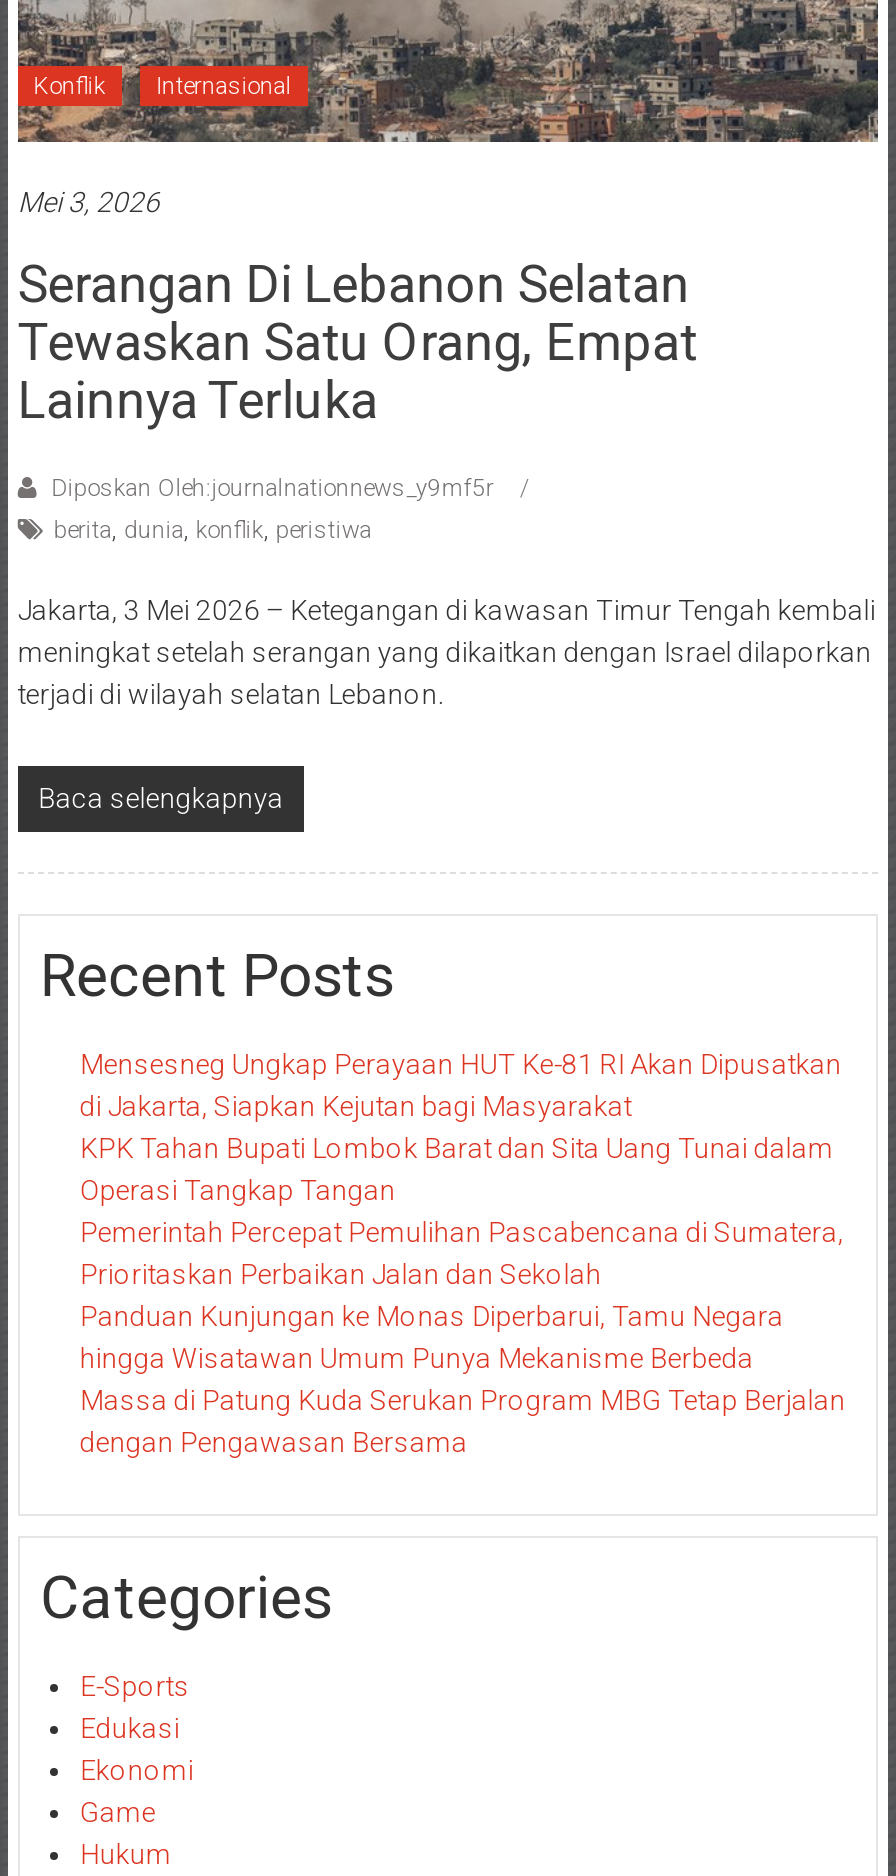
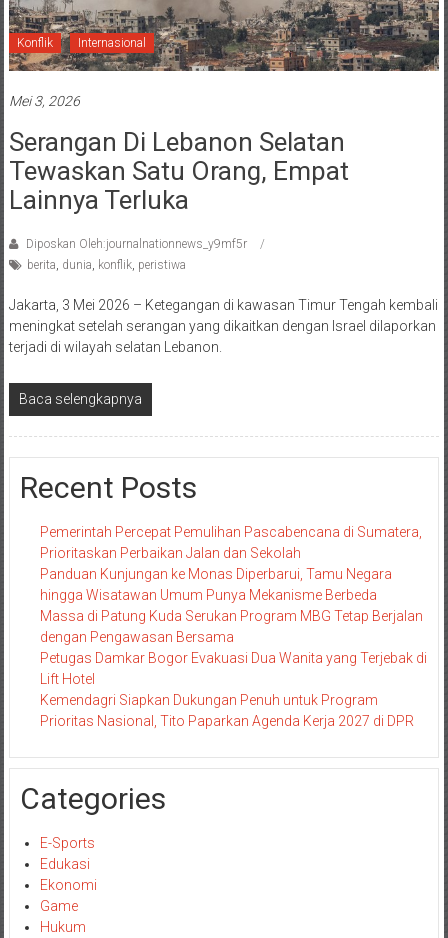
[80,1047,842,1205] Mensesneg Ungkap Perayaan HUT Ke-81 RI Akan Dipusatkan | di Jakarta, Siapkan Kejutan bagi Masyarakat | KPK Tahan Bupati Lombok Barat dan Sita Uang Tunai dalam | Operasi Tangkap Tangan -> none
moved [80,1215,846,1457] -> [40,524,423,645]: Pemerintah Percepat Pemulihan Pascabencana di Sumatera, | Prioritaskan Perbaikan Jalan dan Sekolah | Panduan Kunjungan ke Monas Diperbarui, Tamu Negara | hingga Wisatawan Umum Punya Mekanisme Berbeda | Massa di Patung Kuda Serukan Program MBG Tetap Berjalan | dengan Pengawasan Bersama
none -> [40,650,427,729] Petugas Damkar Bogor Evakuasi Dua Wanita yang Terjebak di | Lift Hotel | Kemendagri Siapkan Dukungan Penuh untuk Program | Prioritas Nasional, Tito Paparkan Agenda Kerja 2027 di DPR

